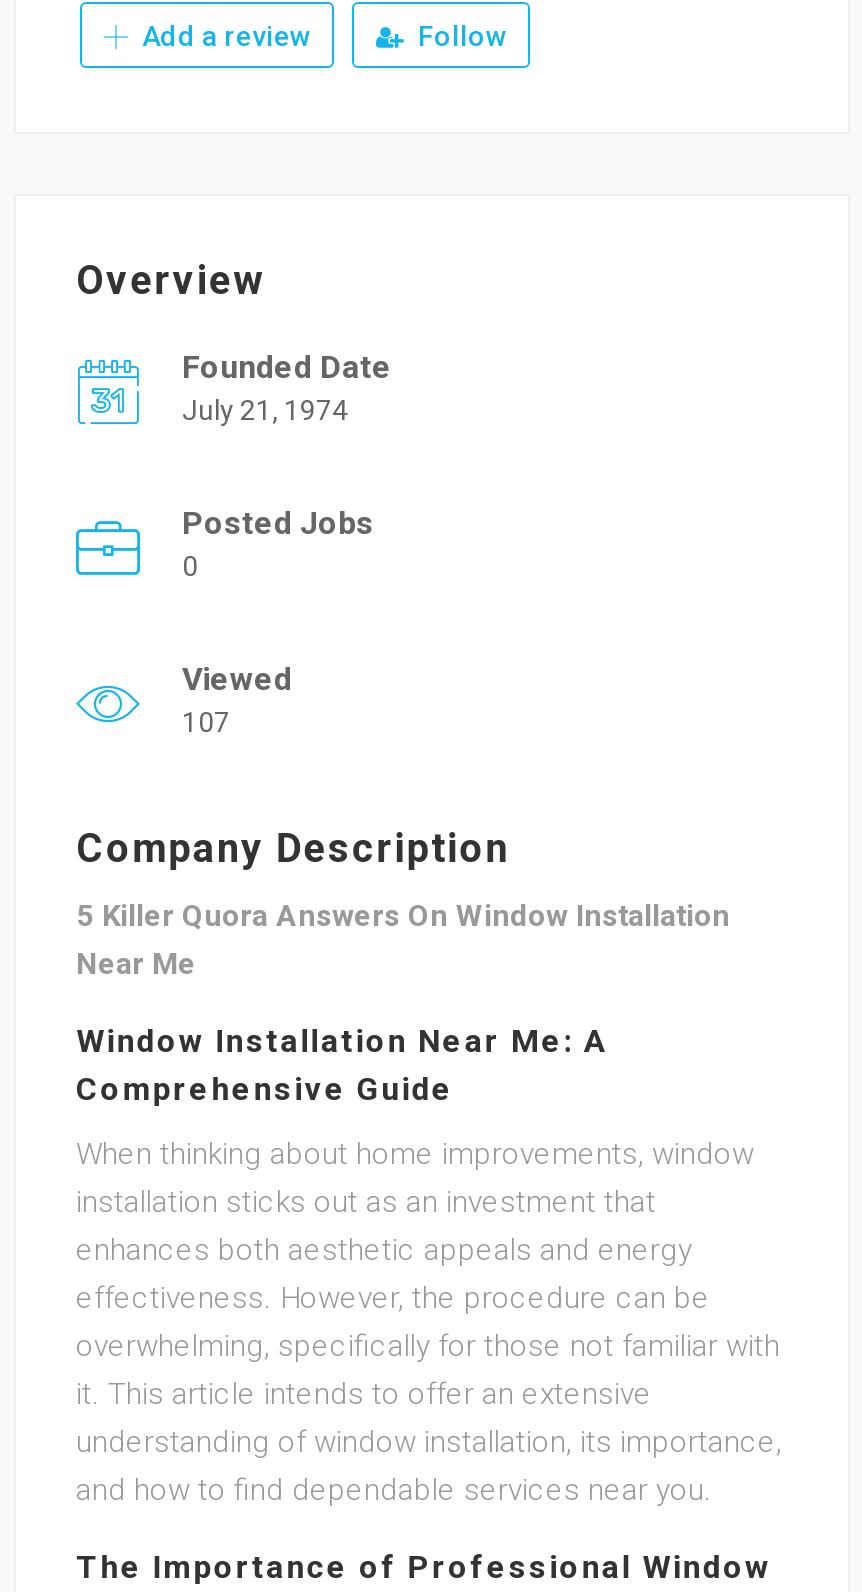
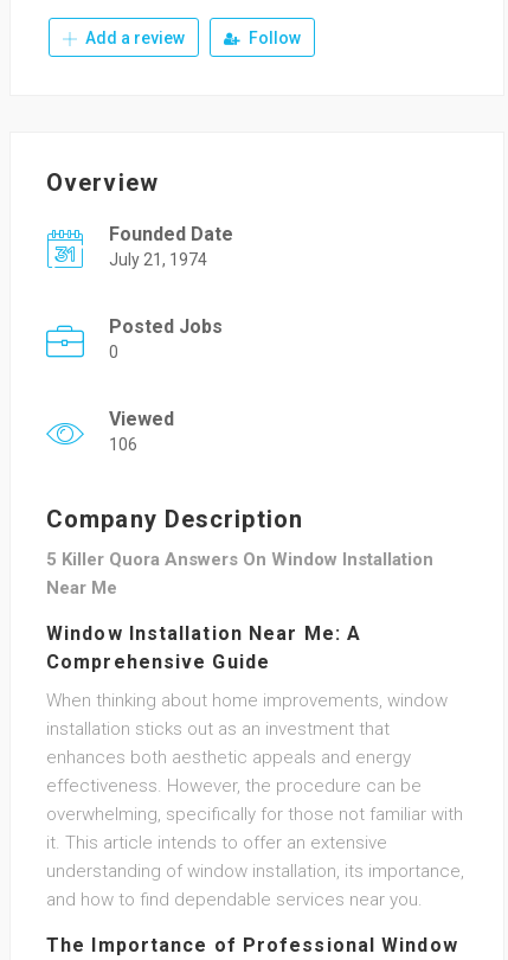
[182,706,230,738] 107 -> [109,435,137,454] 106

